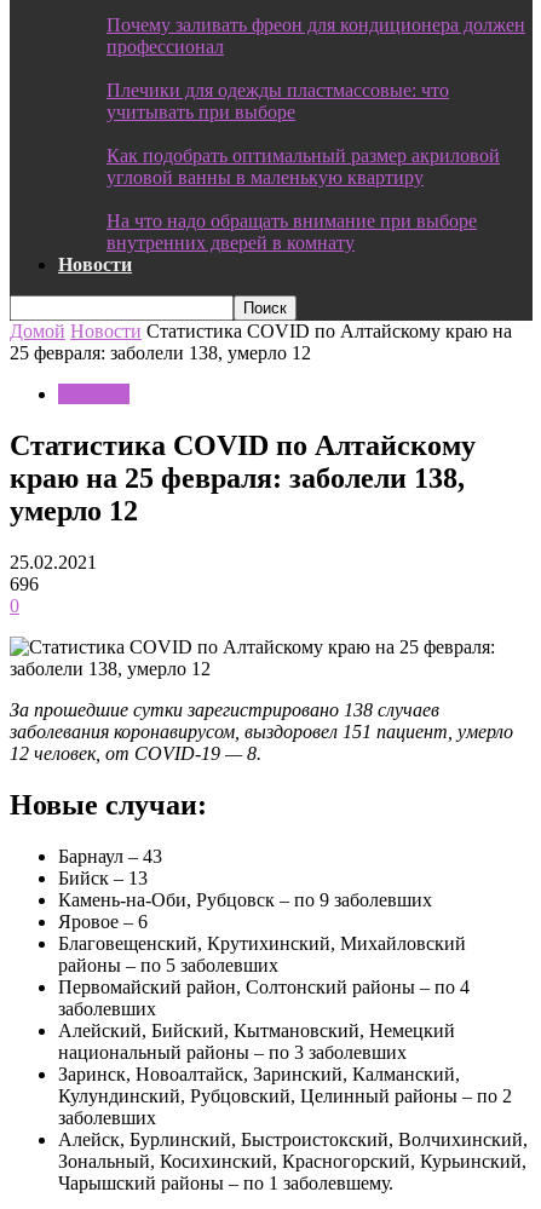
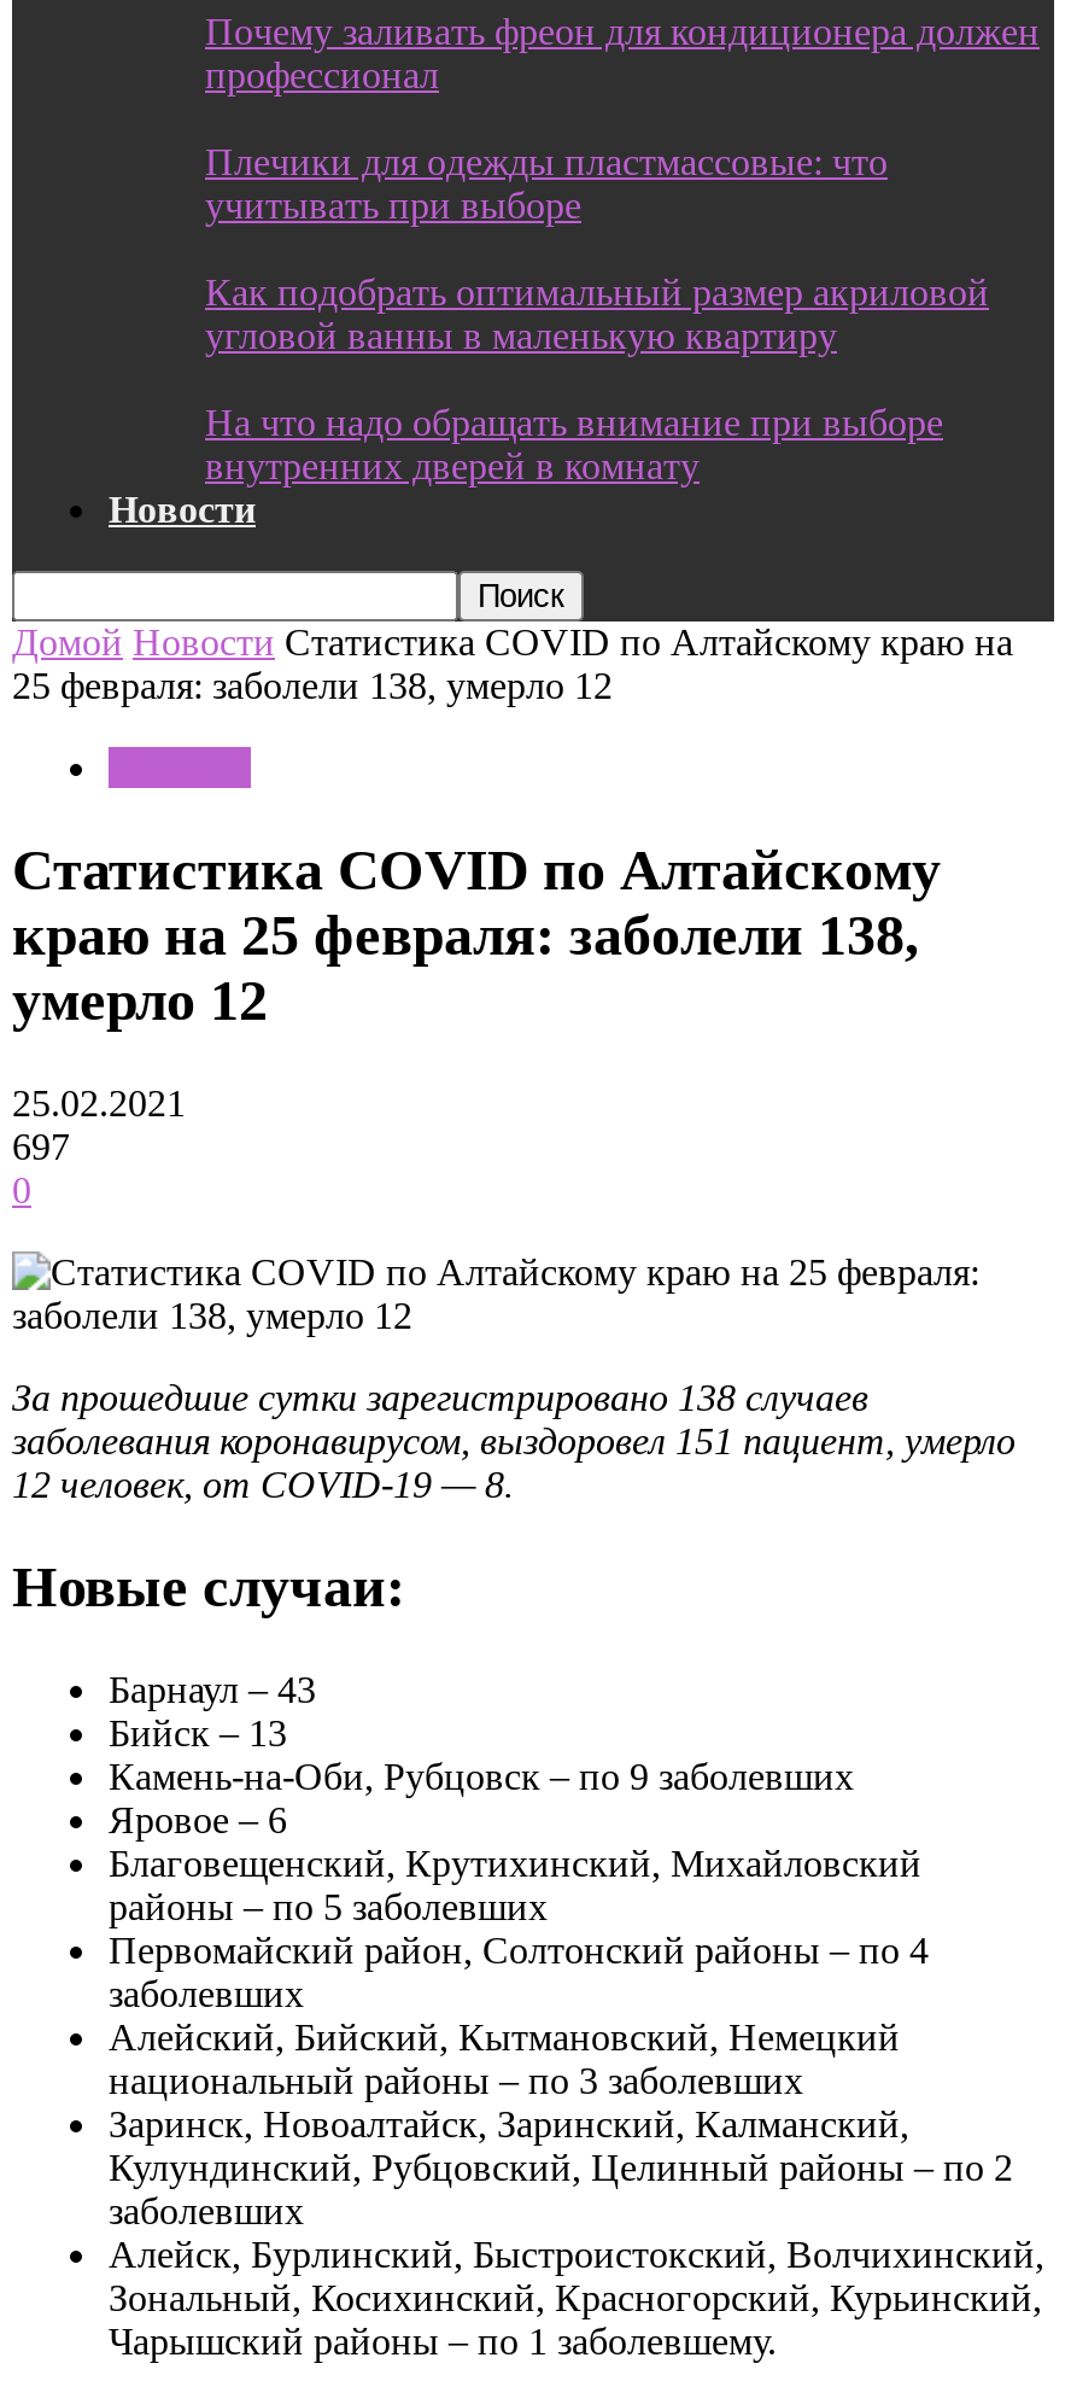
[10,573,39,594] 696 -> [12,1125,70,1166] 697

